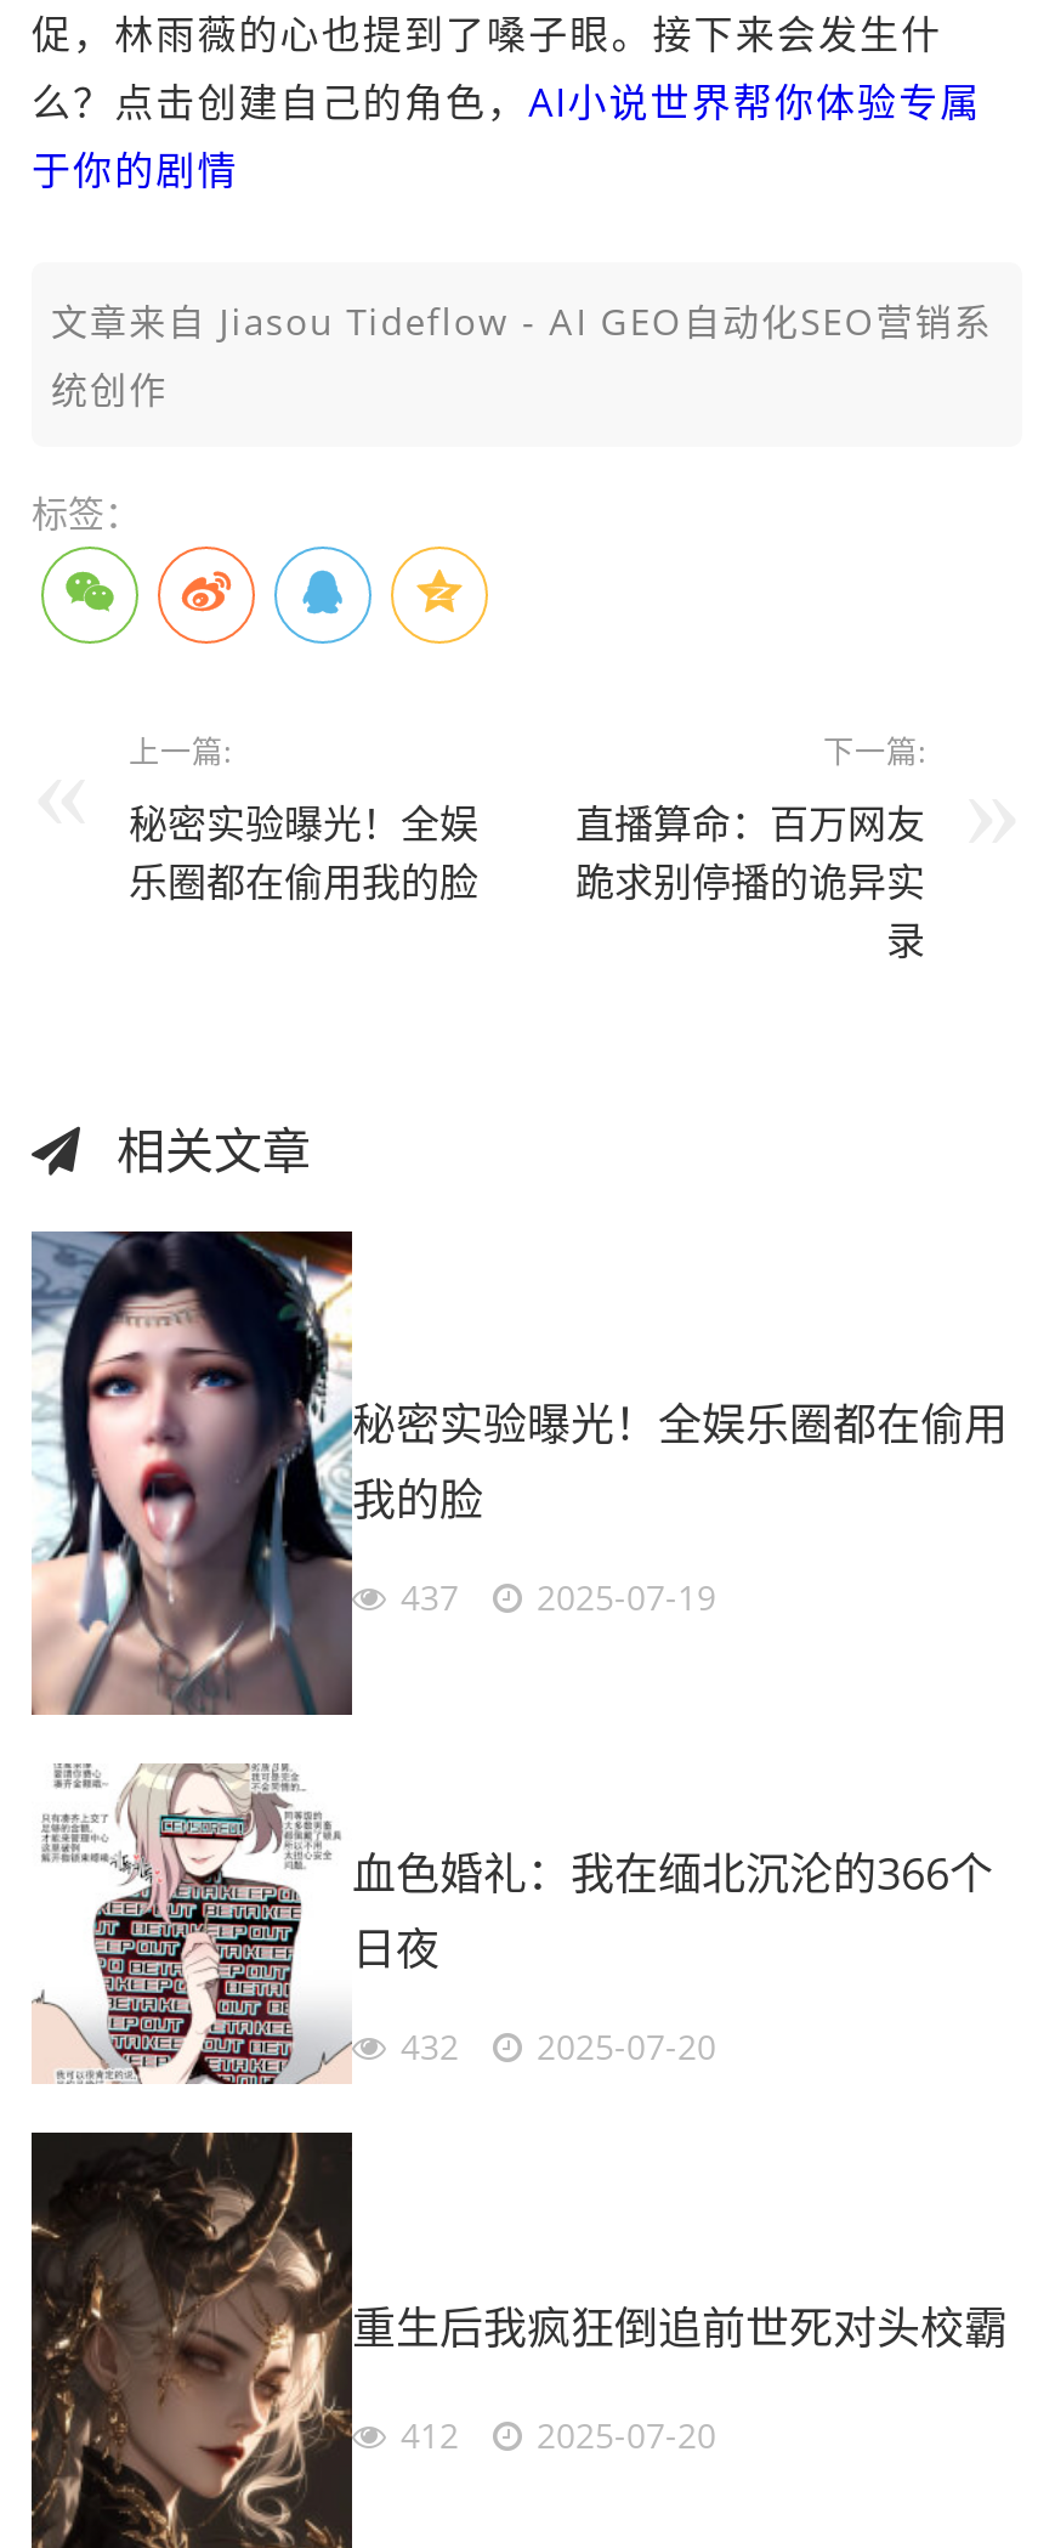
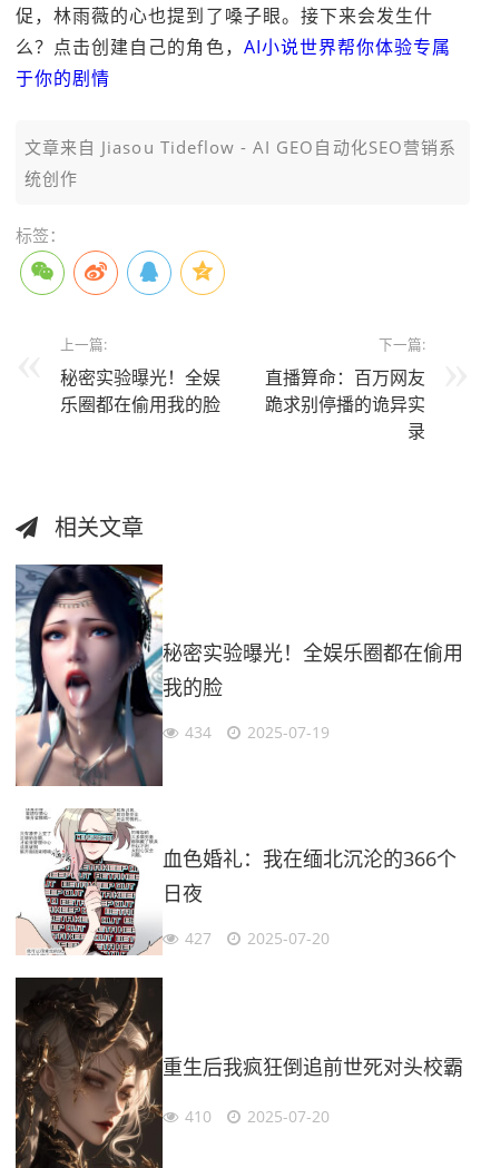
[391,1573,716,1619] 437 2025-07-19 -> [180,721,330,742] 434 2025-07-19
[391,2023,716,2069] 432 2025-07-20 -> [180,927,330,949] 427 2025-07-20
[391,2413,716,2459] 412 2025-07-20 -> [180,1106,330,1127] 410 2025-07-20

